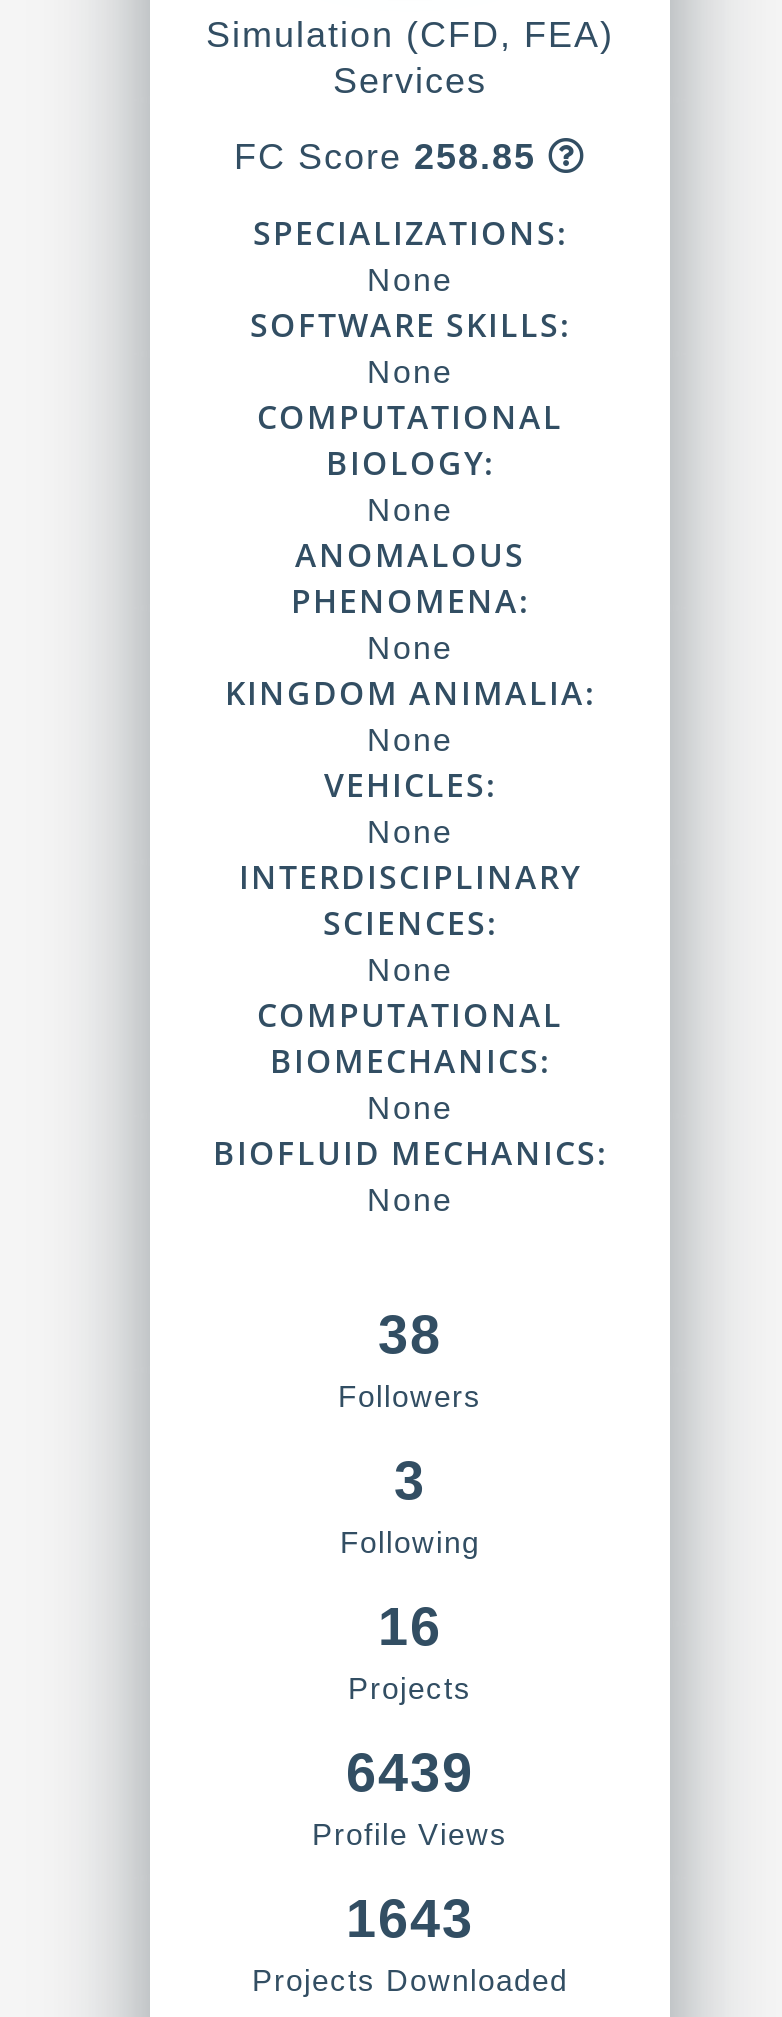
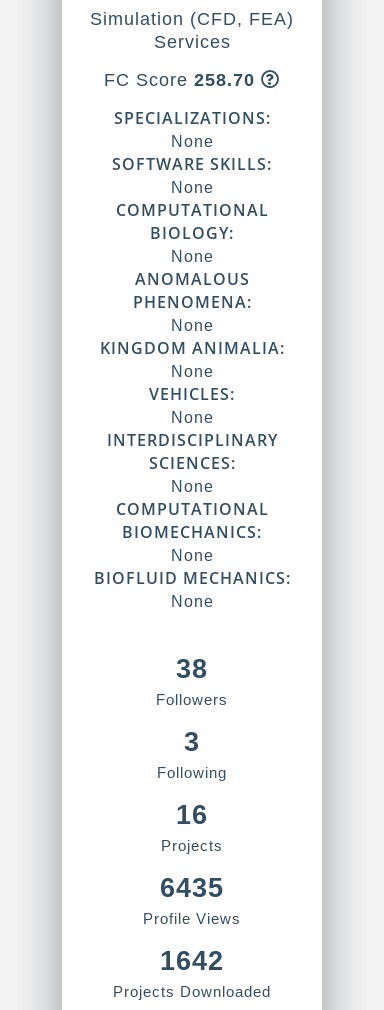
[234,137,536,177] FC Score 258.85 -> [104,70,255,90] FC Score 258.70
[346,1743,474,1803] 6439 -> [160,873,224,903] 6435
[346,1889,474,1949] 1643 -> [160,946,224,976] 1642

